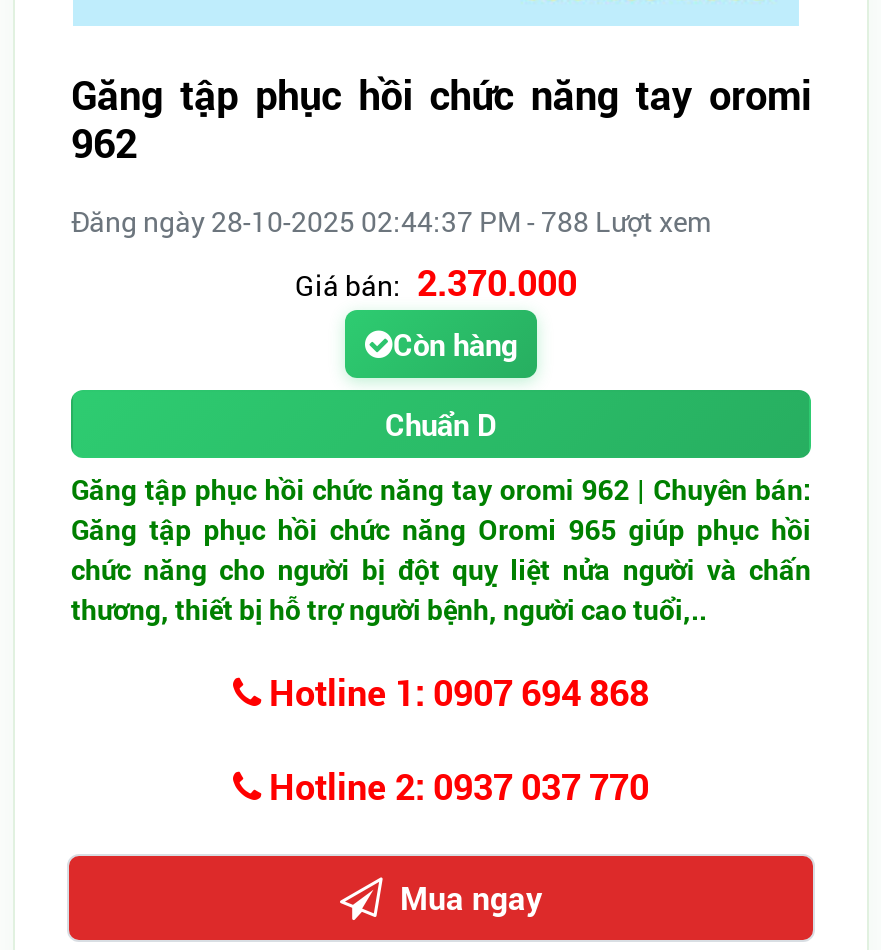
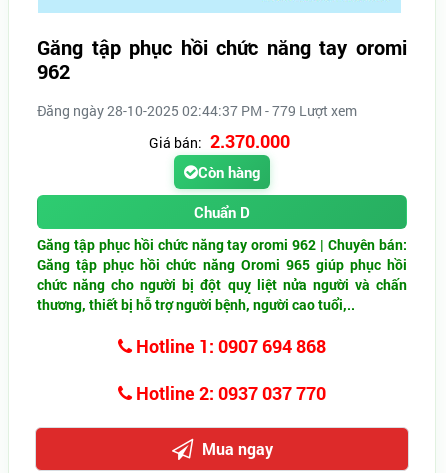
[71,202,711,240] Đăng ngày 28-10-2025 02:44:37 PM - 788 Lượt xem -> [37,101,357,120] Đăng ngày 28-10-2025 02:44:37 PM - 779 Lượt xem

